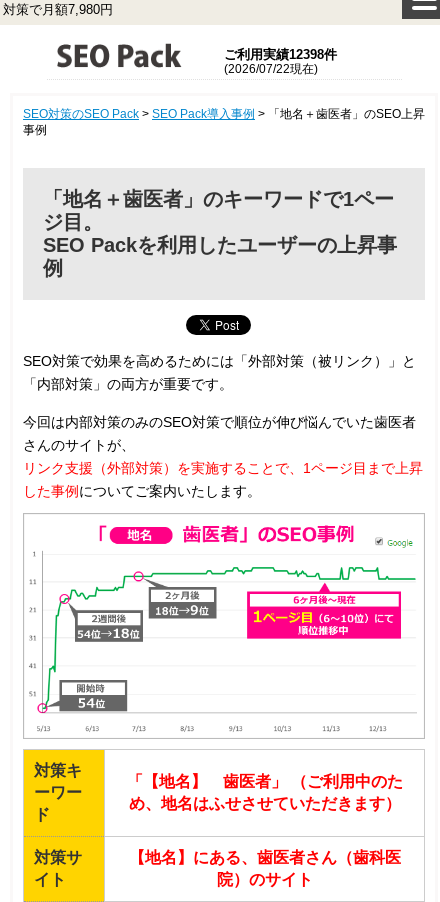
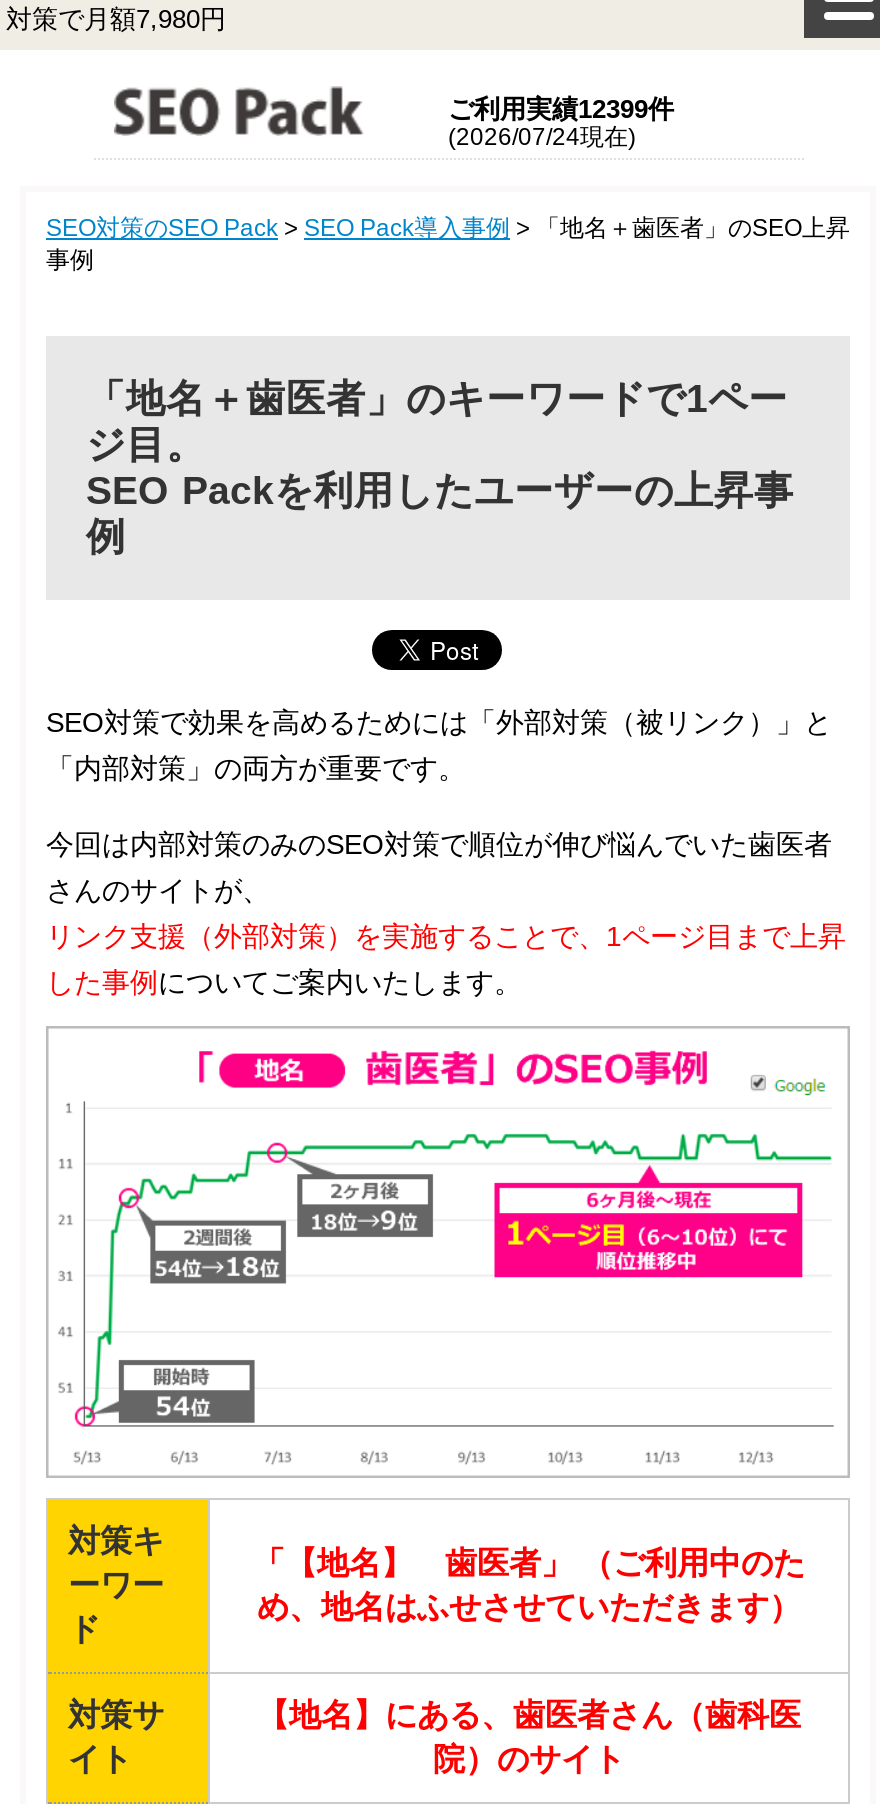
[224,47,337,62] ご利用実績12398件 -> [448,94,674,124] ご利用実績12399件
[224,62,318,76] (2026/07/22現在) -> [448,123,636,151] (2026/07/24現在)

